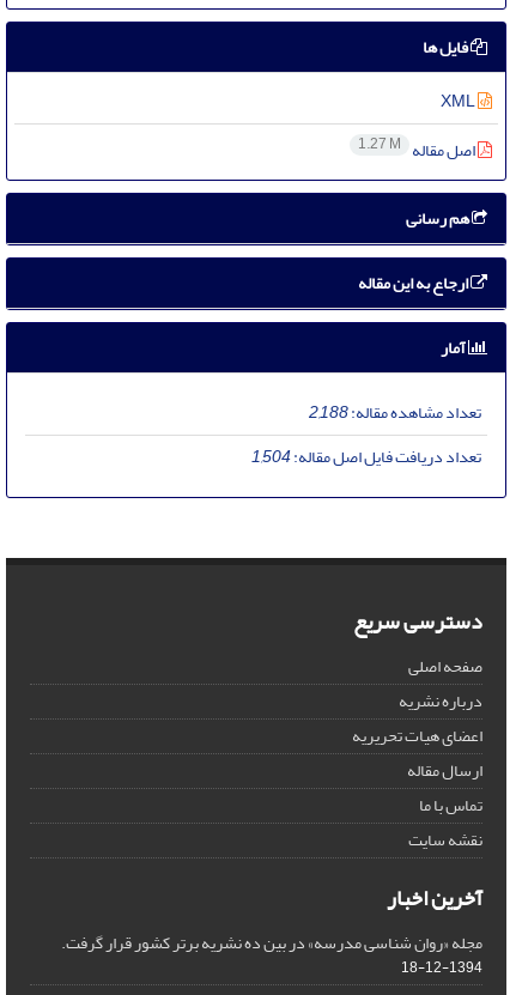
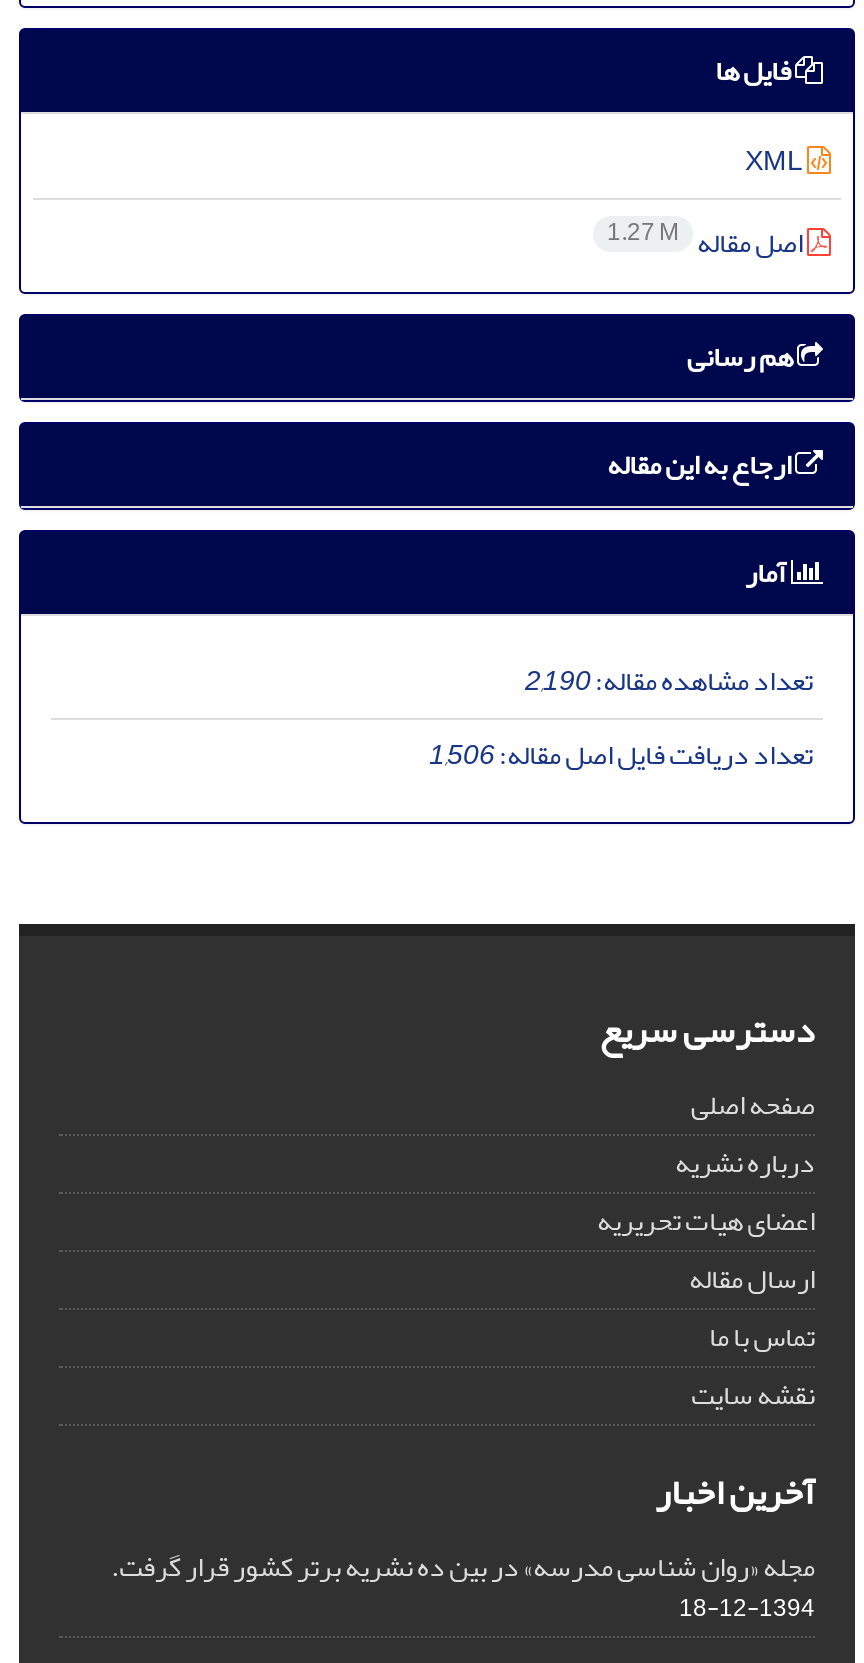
[309,396,481,428] تعداد مشاهده مقاله:2,188 -> [525,653,813,707] تعداد مشاهده مقاله:2,190
[251,440,481,473] تعداد دریافت فایل اصل مقاله:1,504 -> [429,727,813,781] تعداد دریافت فایل اصل مقاله:1,506

